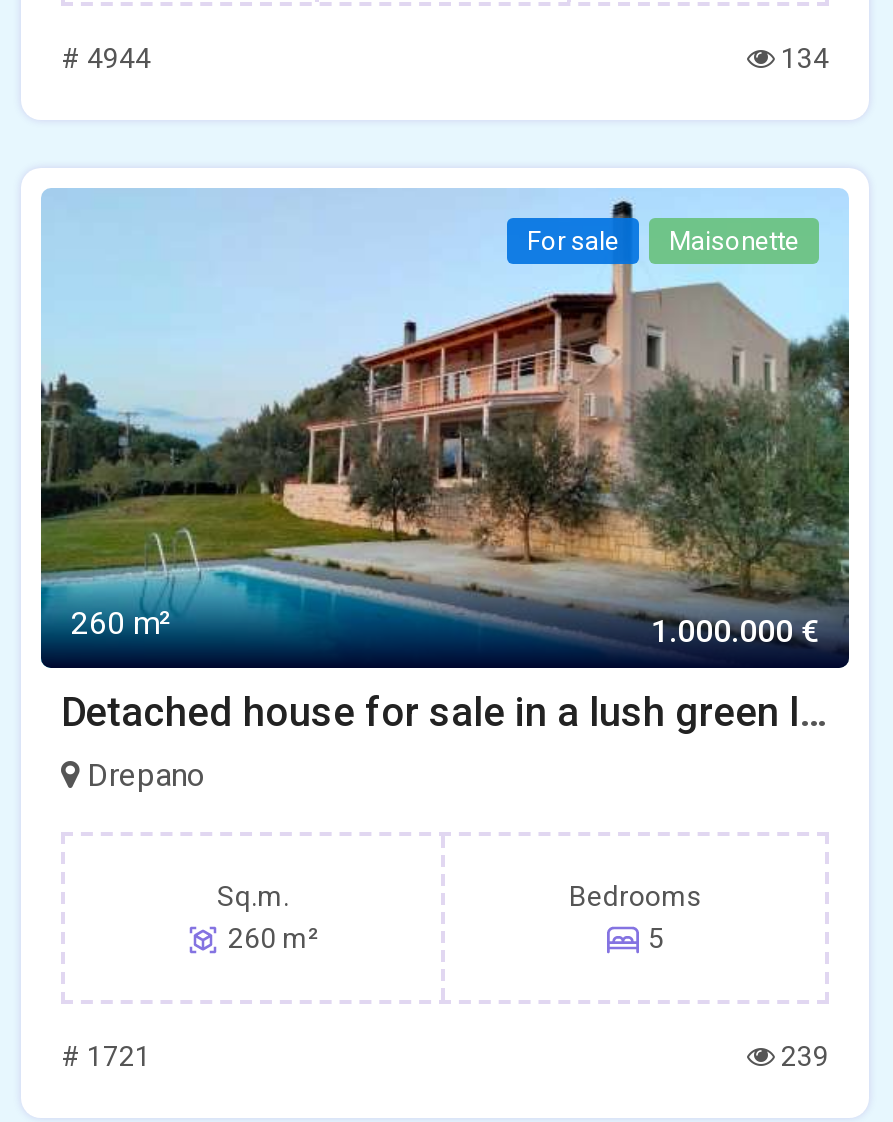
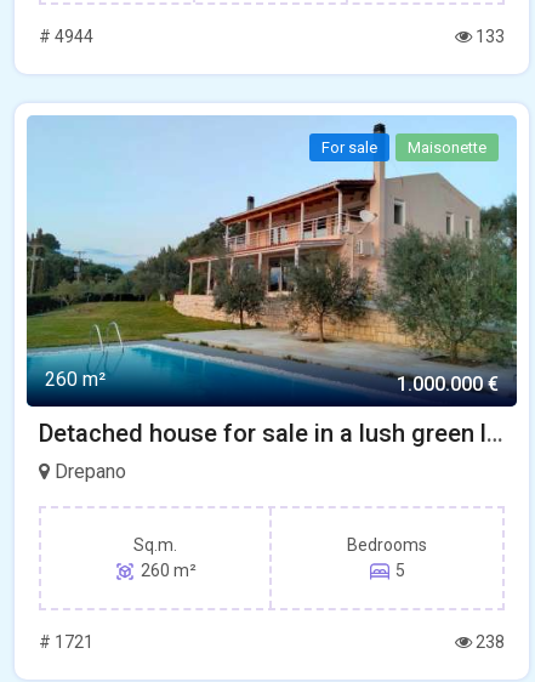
[775,43,829,75] 134 -> [472,27,505,47] 133
[775,1041,829,1073] 239 -> [472,633,505,652] 238

